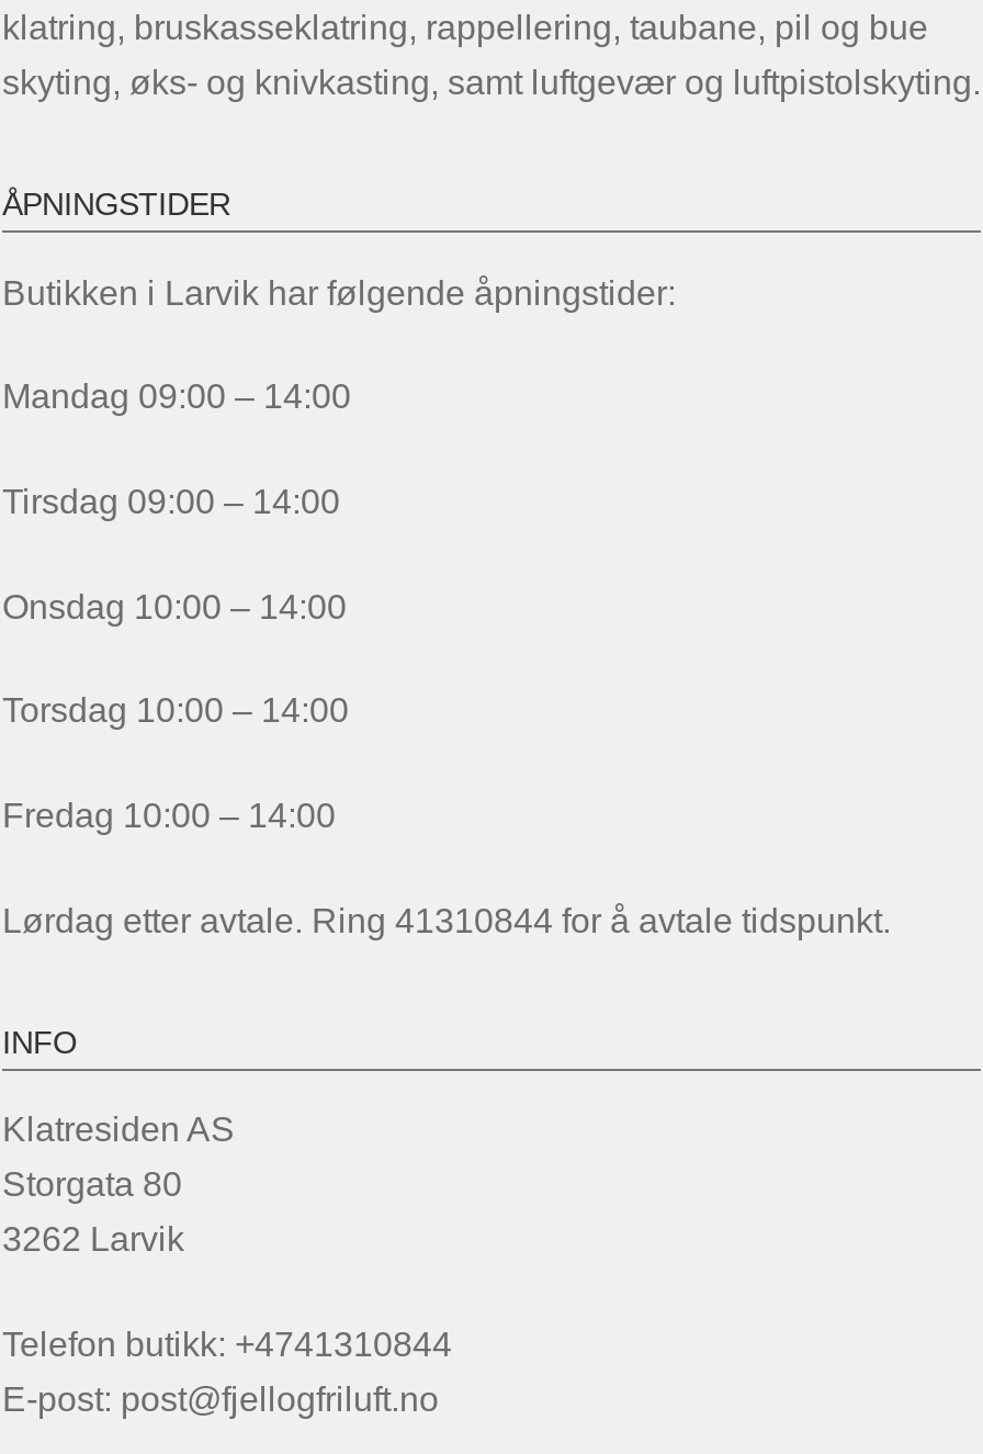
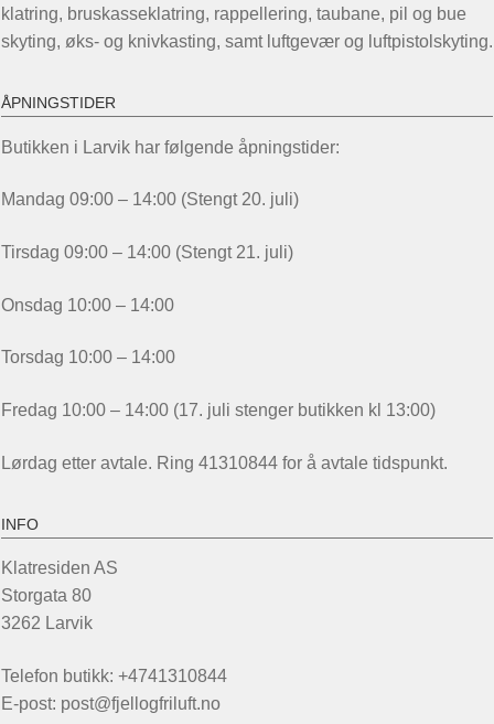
[2,378,351,416] Mandag 09:00 – 14:00 -> [1,190,299,209] Mandag 09:00 – 14:00 (Stengt 20. juli)
[2,483,340,520] Tirsdag 09:00 – 14:00 -> [1,243,293,262] Tirsdag 09:00 – 14:00 (Stengt 21. juli)
[2,797,336,834] Fredag 10:00 – 14:00 -> [1,401,436,419] Fredag 10:00 – 14:00 (17. juli stenger butikken kl 13:00)

